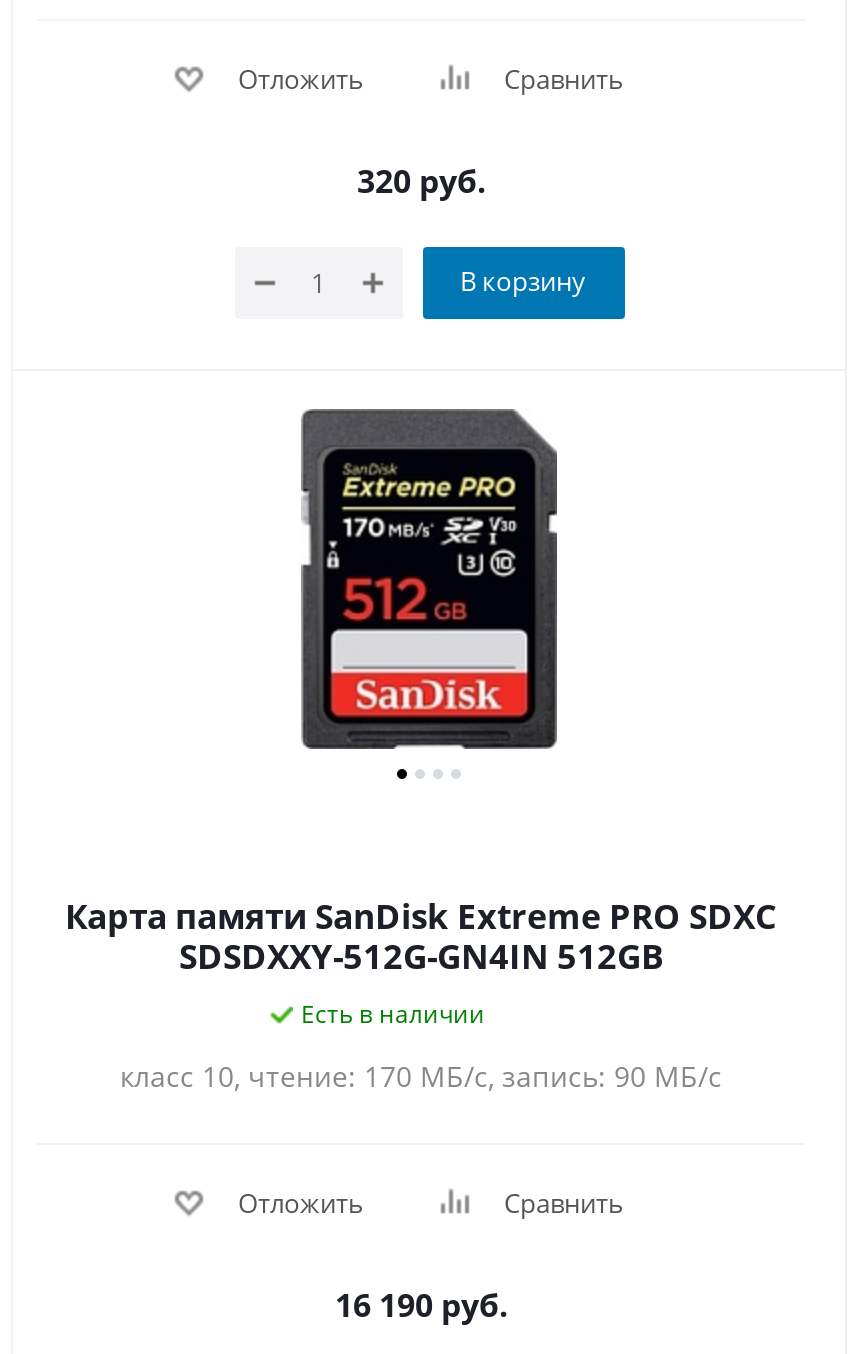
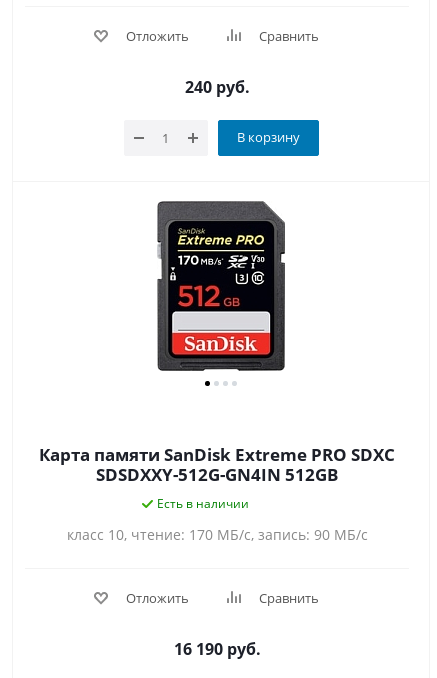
[357,159,487,203] 320 руб. -> [185,76,250,98] 240 руб.

